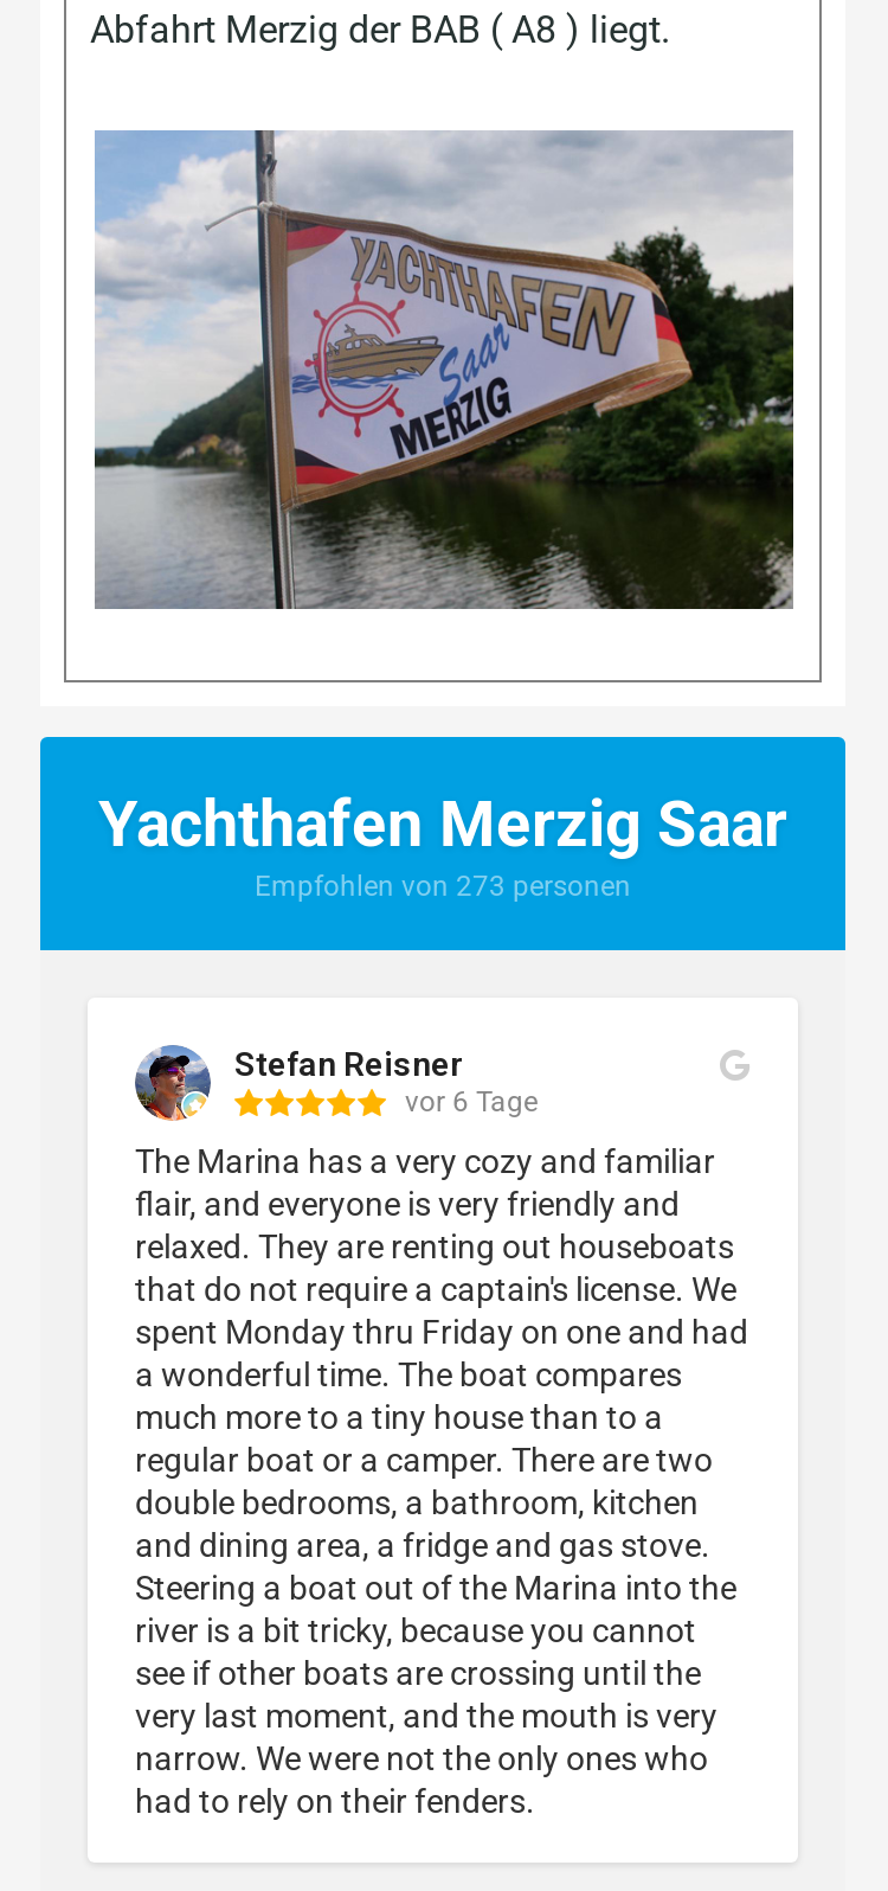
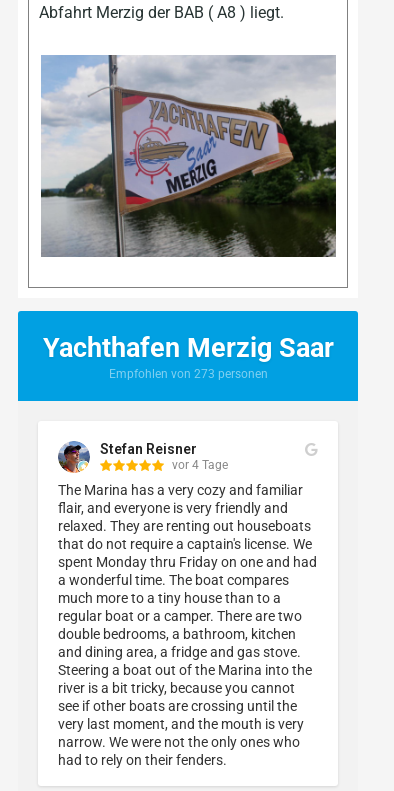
[405,1085,538,1118] vor 6 Tage -> [172,458,228,472] vor 4 Tage

